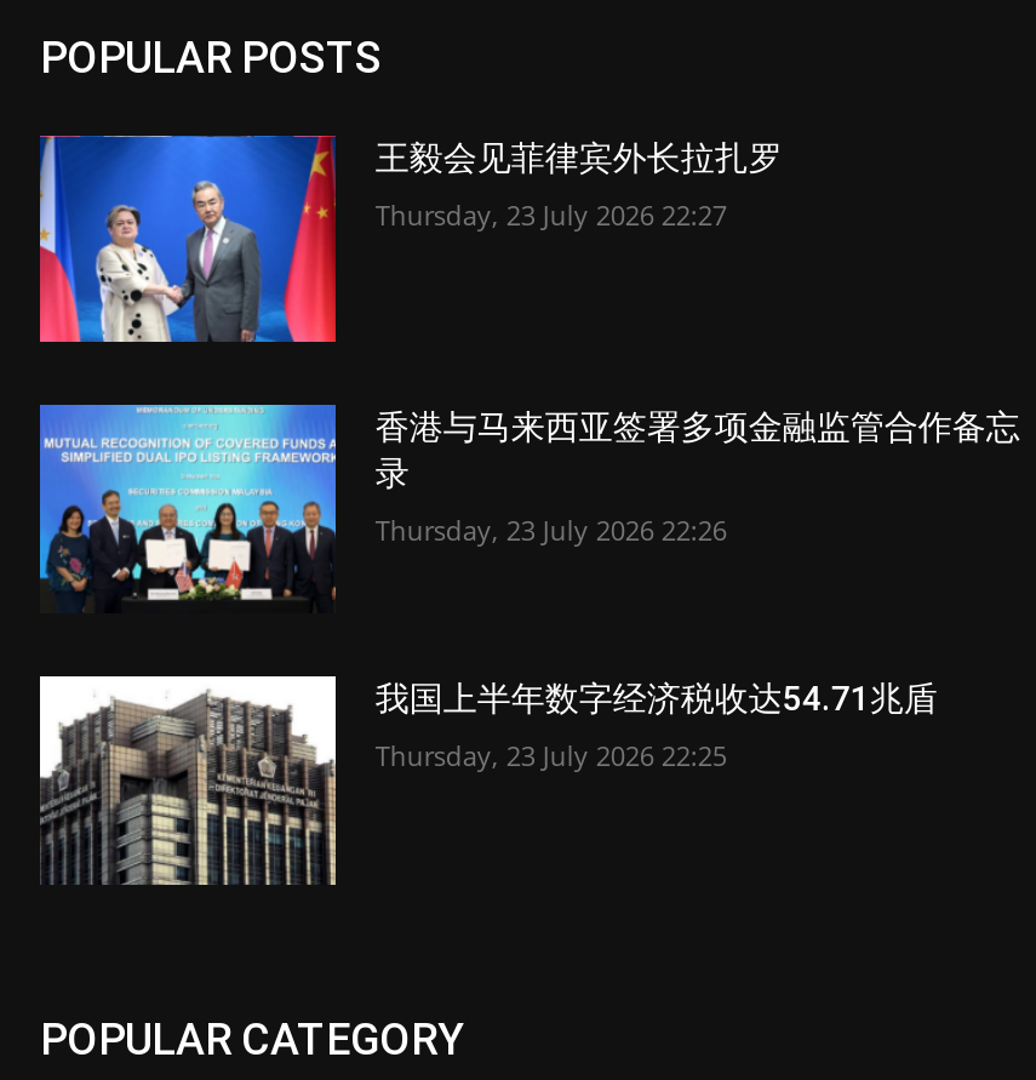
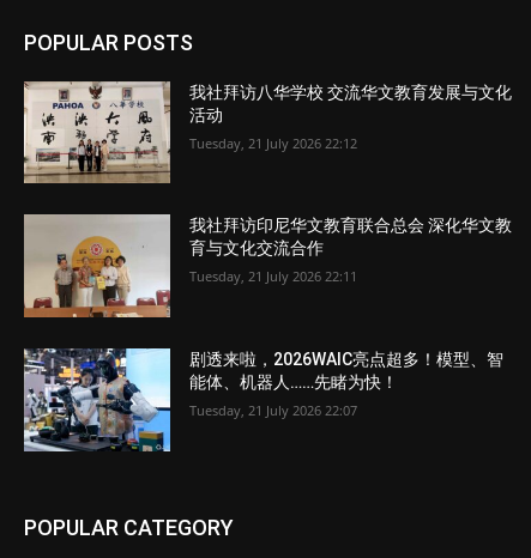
[38,133,783,344] [image] | 王毅会见菲律宾外长拉扎罗 -> [23,80,512,184] [image] | 我社拜访八华学校 交流华文教育发展与文化 | 活动
[375,196,727,232] Thursday, 23 July 2026 22:27 -> [190,134,358,152] Tuesday, 21 July 2026 22:12
[38,402,1020,613] [image] | 香港与马来西亚签署多项金融监管合作备忘 | 录 -> [23,213,512,319] [image] | 我社拜访印尼华文教育联合总会 深化华文教 | 育与文化交流合作
[375,512,727,549] Thursday, 23 July 2026 22:26 -> [190,267,358,285] Tuesday, 21 July 2026 22:11
[38,674,938,887] [image] | 我国上半年数字经济税收达54.71兆盾 -> [23,347,504,453] [image] | 剧透来啦，2026WAIC亮点超多！模型、智 | 能体、机器人……先睹为快！
[375,737,727,773] Thursday, 23 July 2026 22:25 -> [190,401,358,419] Tuesday, 21 July 2026 22:07

